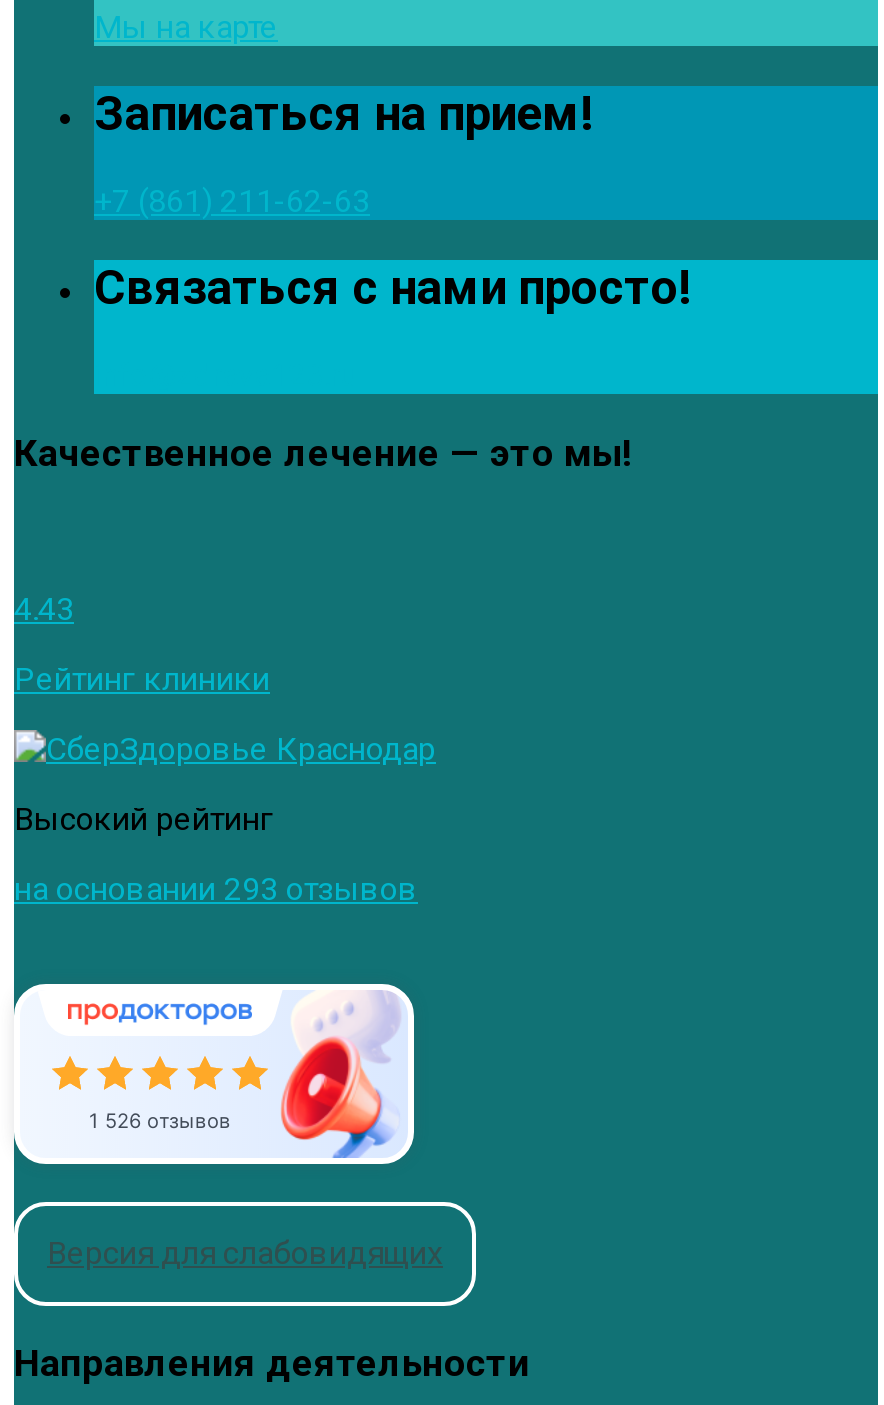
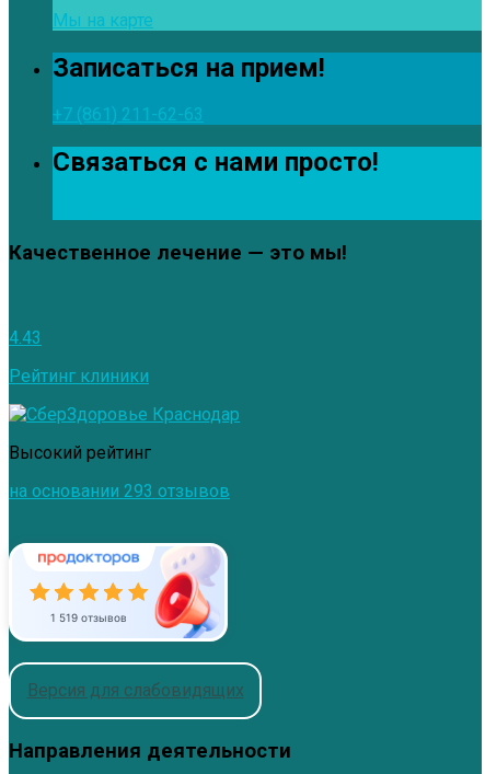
[89,1107,231,1131] 1 526 отзывов -> [50,611,127,624] 1 519 отзывов

